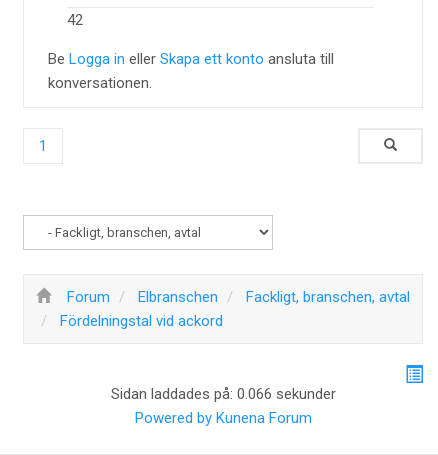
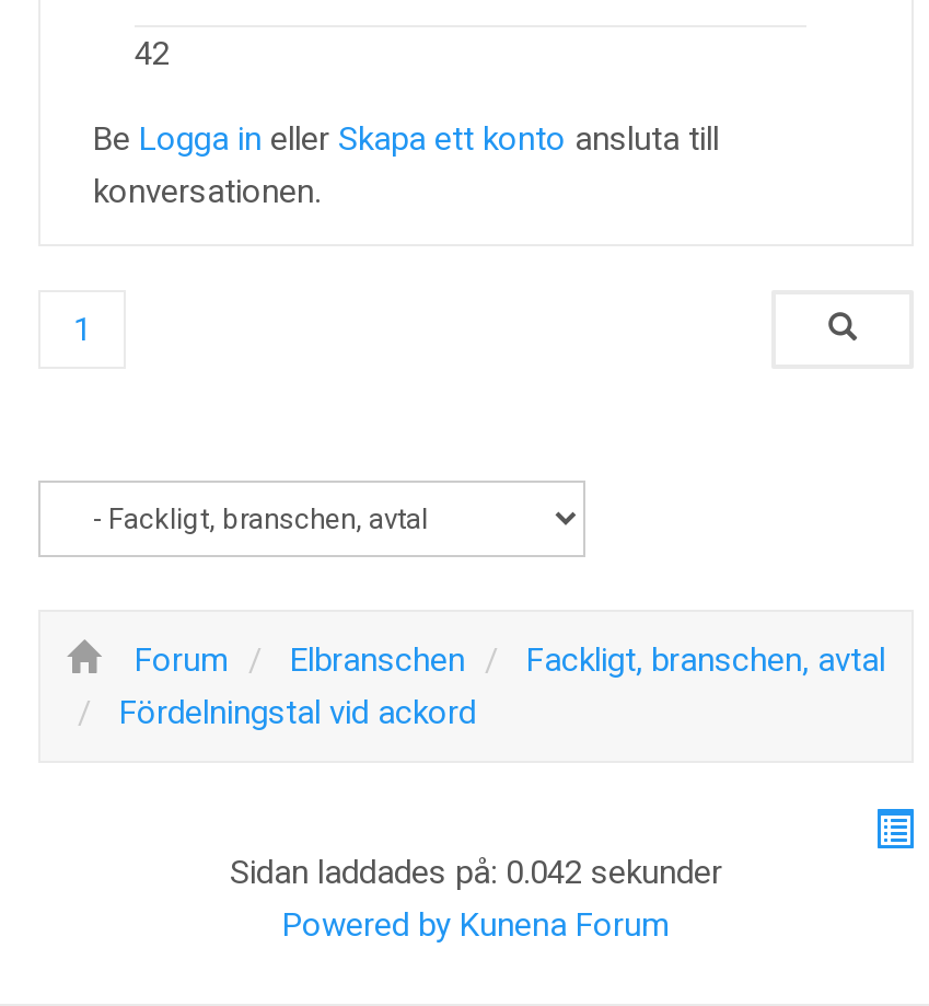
[110,385,335,403] Sidan laddades på: 0.066 sekunder -> [230,853,722,892] Sidan laddades på: 0.042 sekunder

